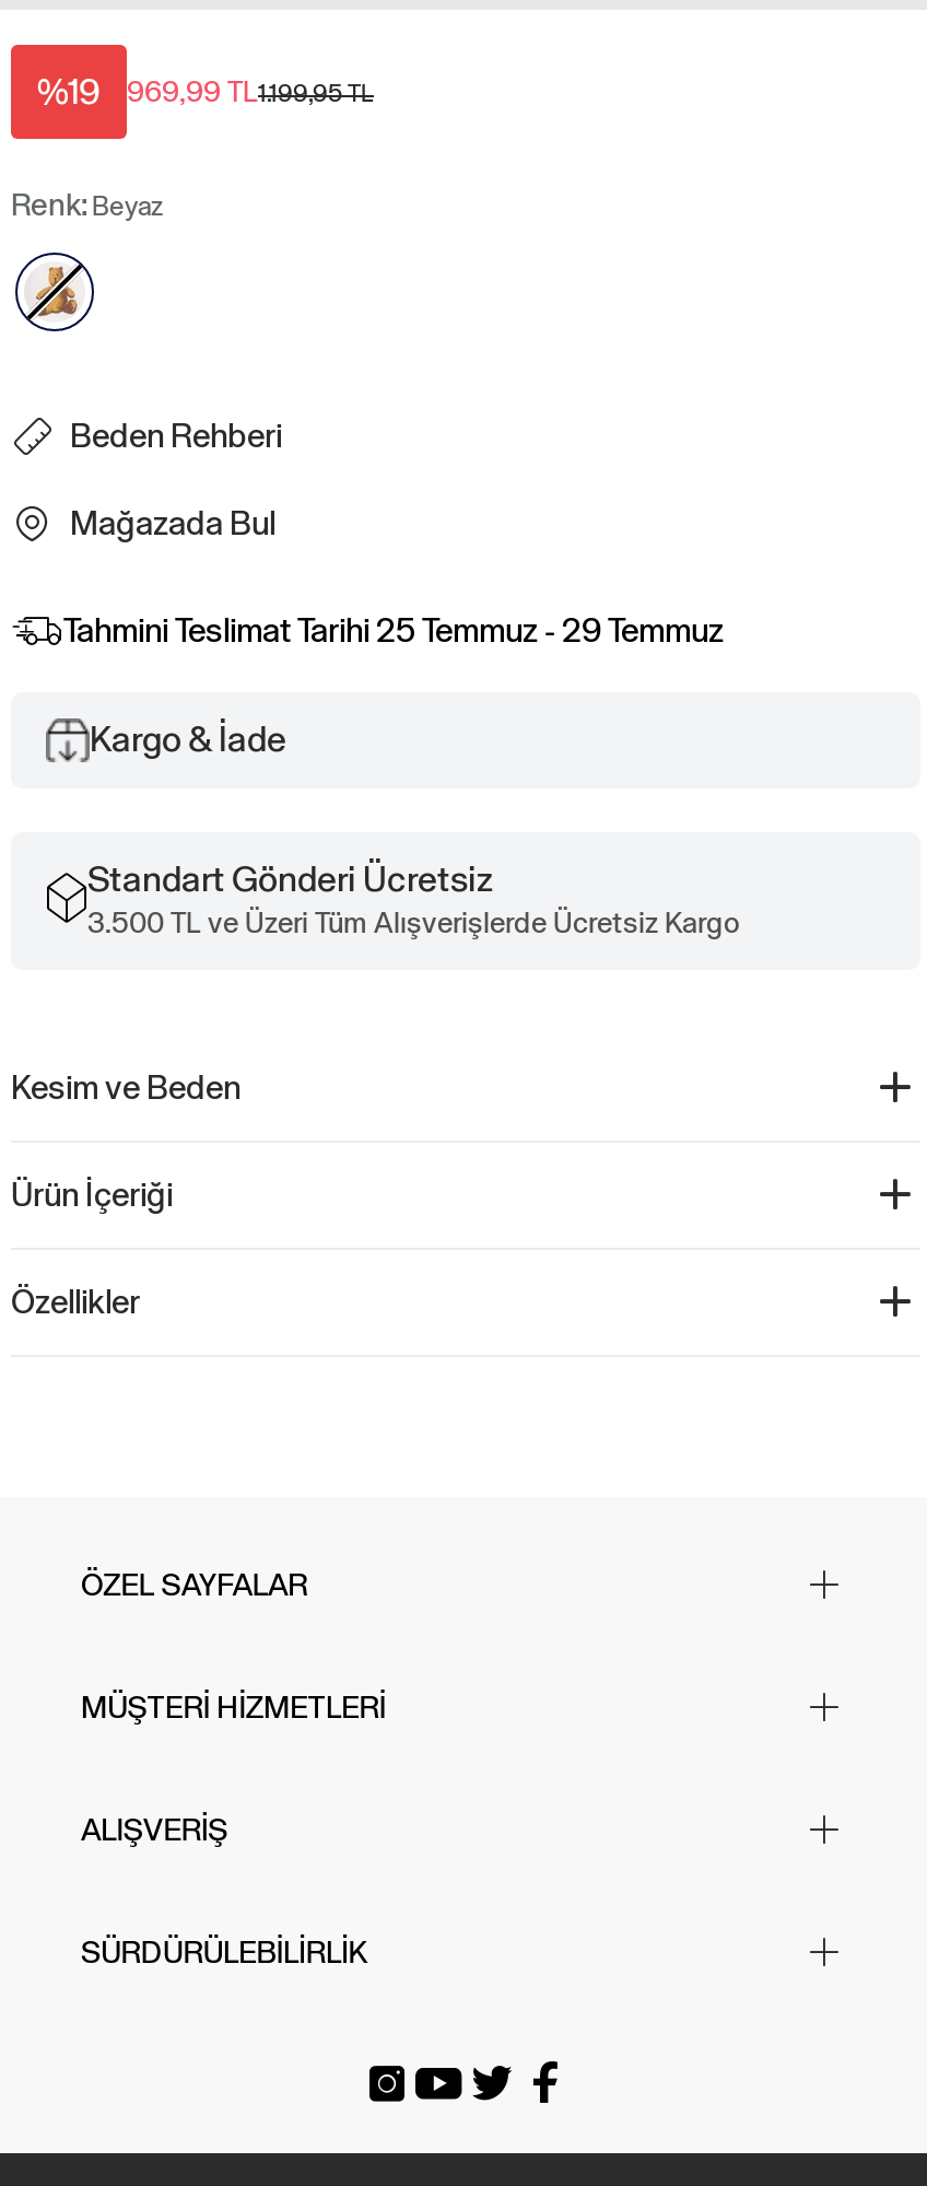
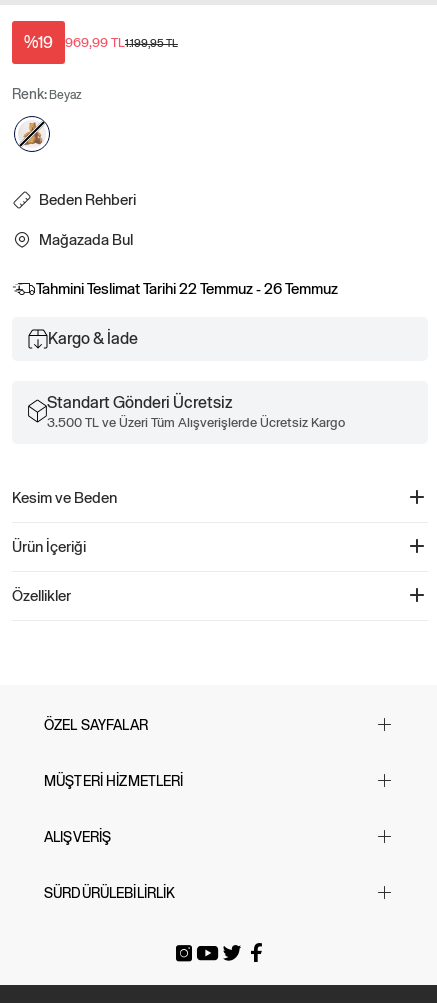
[63,612,724,649] Tahmini Teslimat Tarihi 25 Temmuz - 29 Temmuz -> [36,280,338,297] Tahmini Teslimat Tarihi 22 Temmuz - 26 Temmuz

